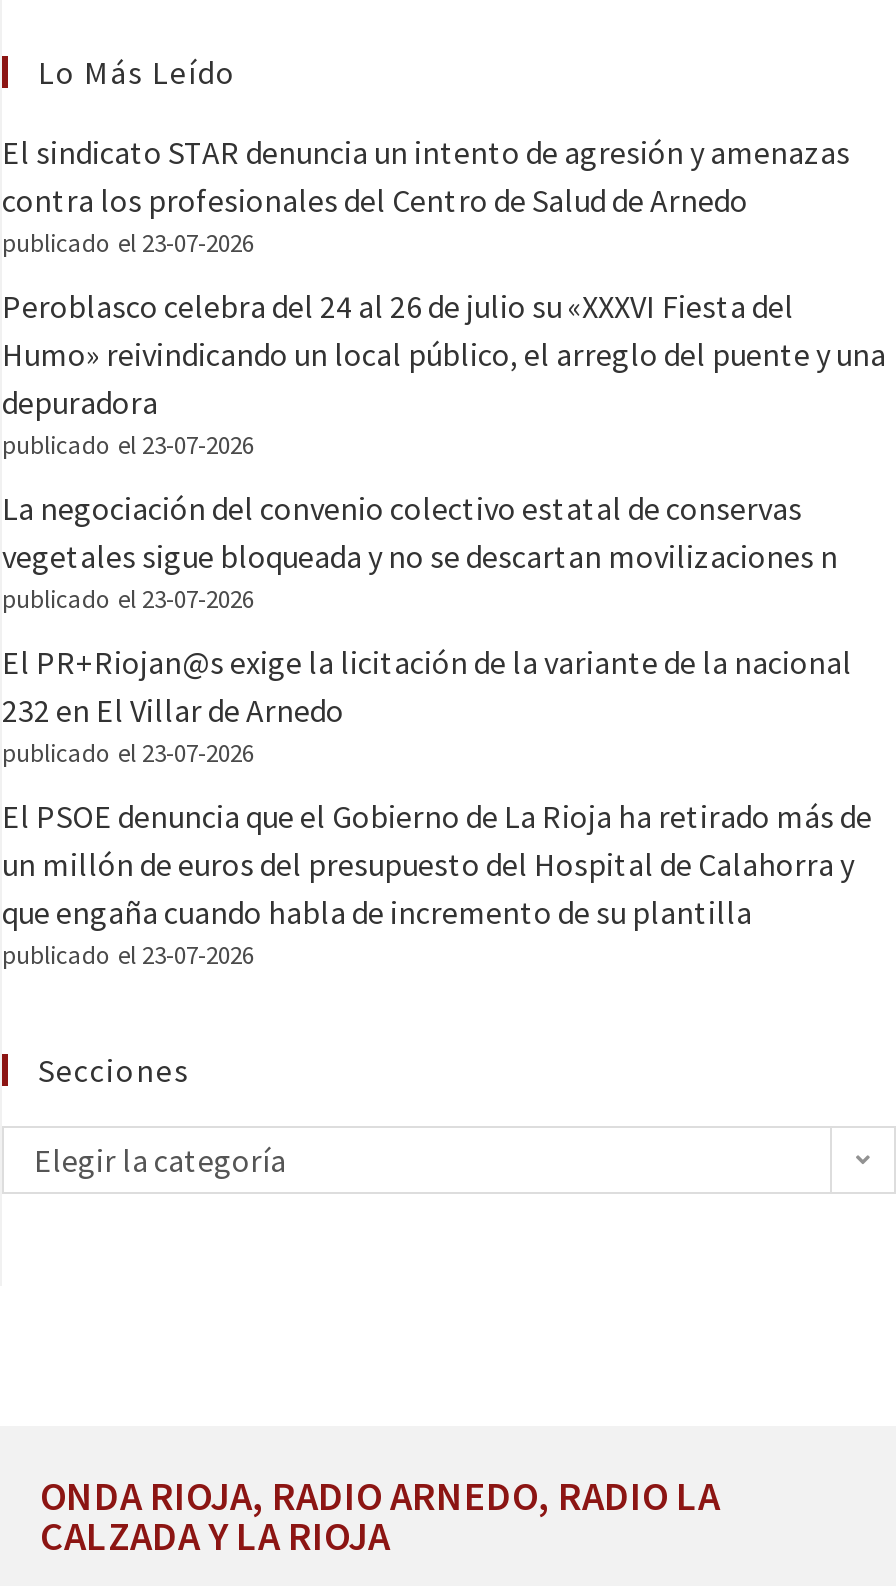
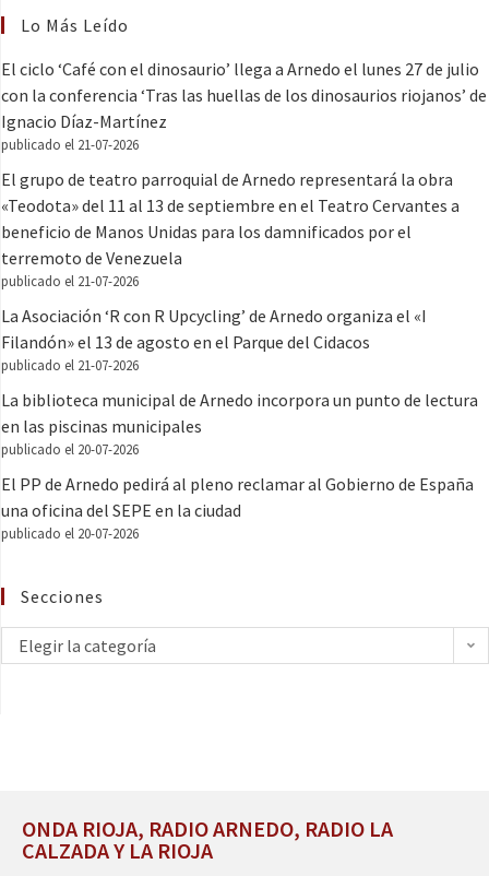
[2,131,850,257] El sindicato STAR denuncia un intento de agresión y amenazas | contra los profesionales del Centro de Salud de Arnedo | publicado el 23-07-2026 -> [1,58,487,153] El ciclo ‘Café con el dinosaurio’ llega a Arnedo el lunes 27 de julio | con la conferencia ‘Tras las huellas de los dinosaurios riojanos’ de | Ignacio Díaz-Martínez | publicado el 21-07-2026
[2,285,886,459] Peroblasco celebra del 24 al 26 de julio su «XXXVI Fiesta del | Humo» reivindicando un local público, el arreglo del puente y una | depuradora | publicado el 23-07-2026 -> [1,168,460,289] El grupo de teatro parroquial de Arnedo representará la obra | «Teodota» del 11 al 13 de septiembre en el Teatro Cervantes a | beneficio de Manos Unidas para los damnificados por el | terremoto de Venezuela | publicado el 21-07-2026
[2,487,838,613] La negociación del convenio colectivo estatal de conservas | vegetales sigue bloqueada y no se descartan movilizaciones n | publicado el 23-07-2026 -> [1,304,427,373] La Asociación ‘R con R Upcycling’ de Arnedo organiza el «I | Filandón» el 13 de agosto en el Parque del Cidacos | publicado el 21-07-2026
[2,641,852,767] El PR+Riojan@s exige la licitación de la variante de la nacional | 232 en El Villar de Arnedo | publicado el 23-07-2026 -> [1,389,478,457] La biblioteca municipal de Arnedo incorpora un punto de lectura | en las piscinas municipales | publicado el 20-07-2026
[2,795,872,969] El PSOE denuncia que el Gobierno de La Rioja ha retirado más de | un millón de euros del presupuesto del Hospital de Calahorra y | que engaña cuando habla de incremento de su plantilla | publicado el 23-07-2026 -> [1,473,474,541] El PP de Arnedo pedirá al pleno reclamar al Gobierno de España | una oficina del SEPE en la ciudad | publicado el 20-07-2026

